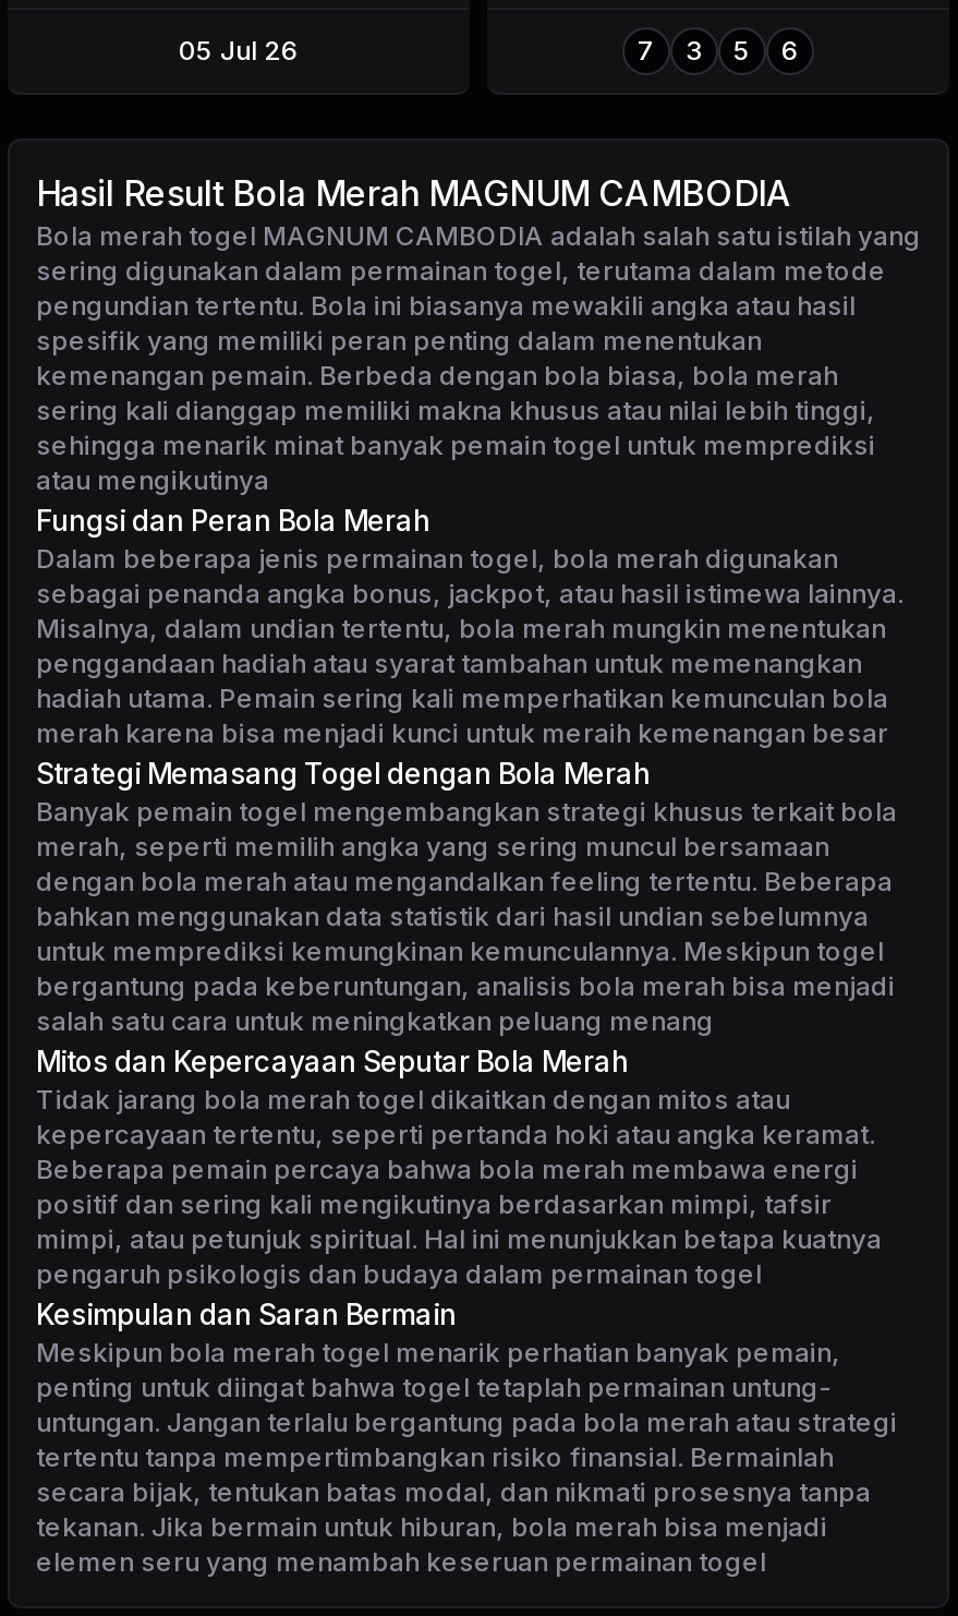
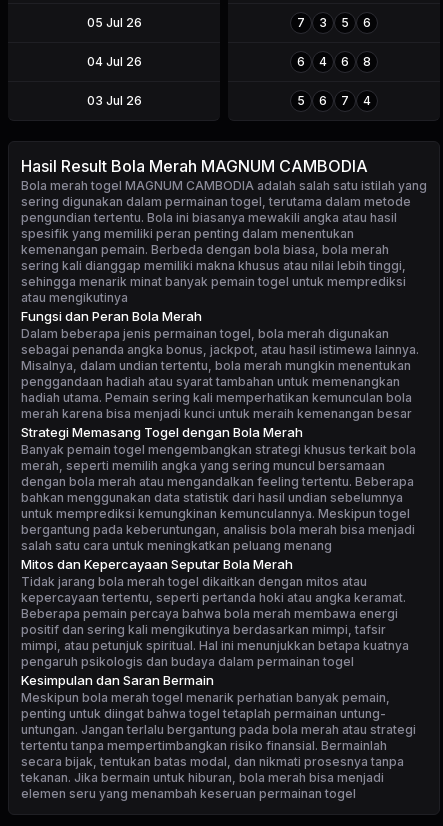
none -> [86,54,371,108] 04 Jul 26 | 6 | 4 | 6 | 8 | 03 Jul 26 | 5 | 6 | 7 | 4

